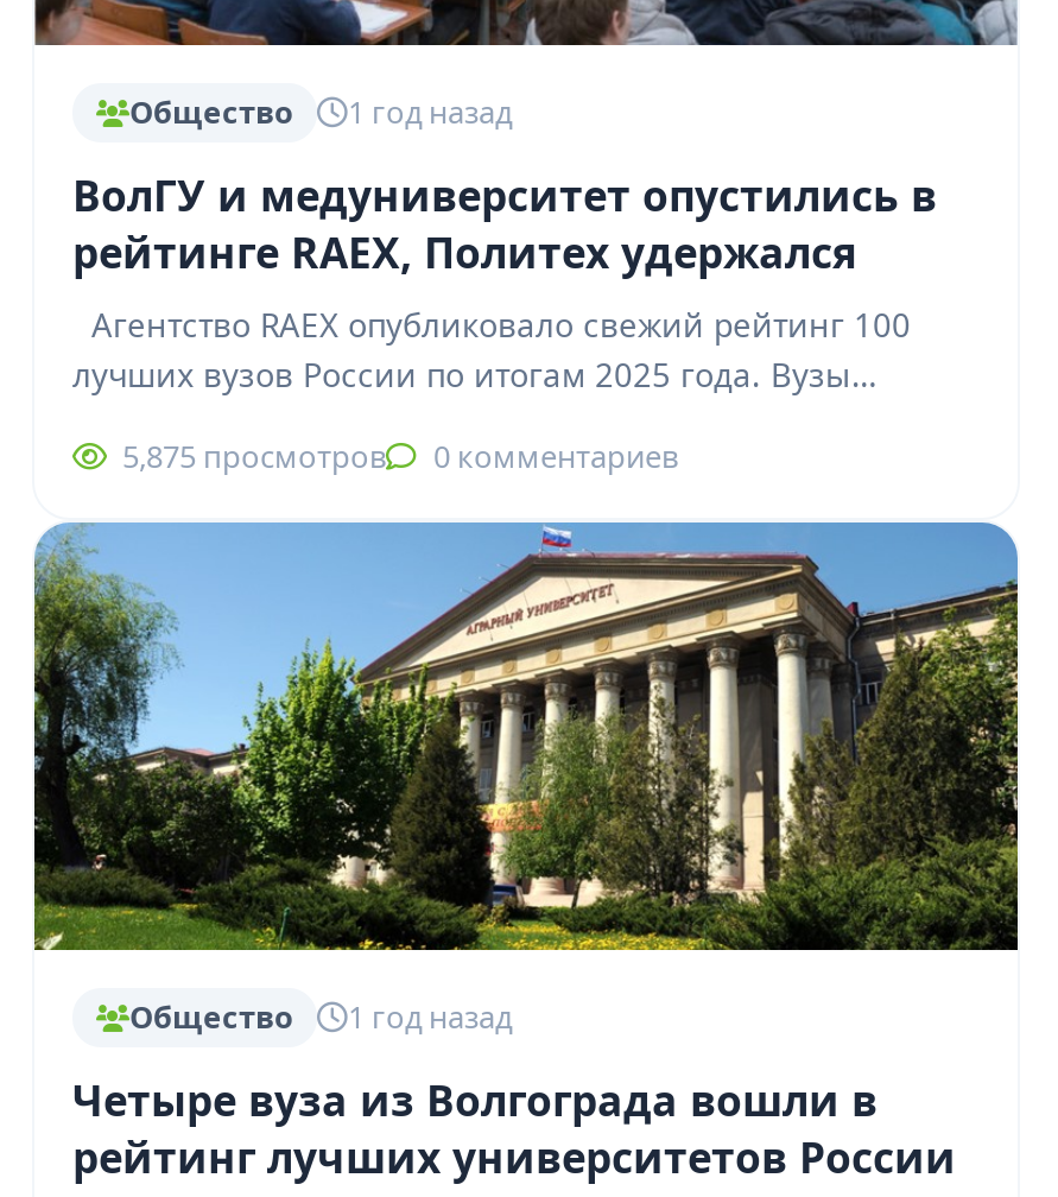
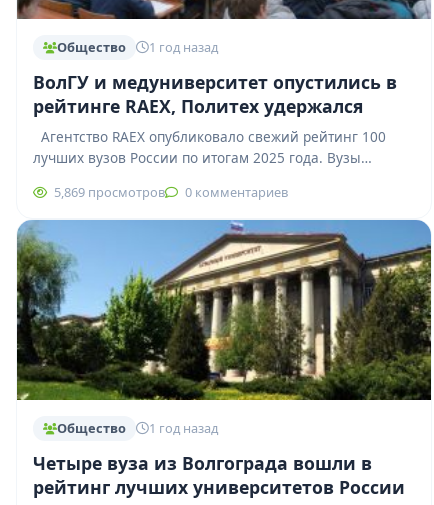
[115,435,678,477] 5,875 просмотров 0 комментариев -> [51,183,288,201] 5,869 просмотров 0 комментариев

